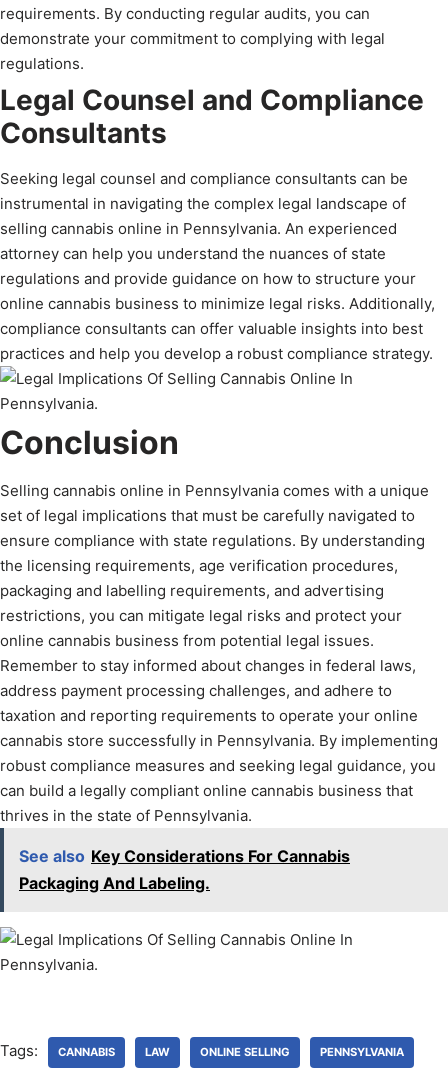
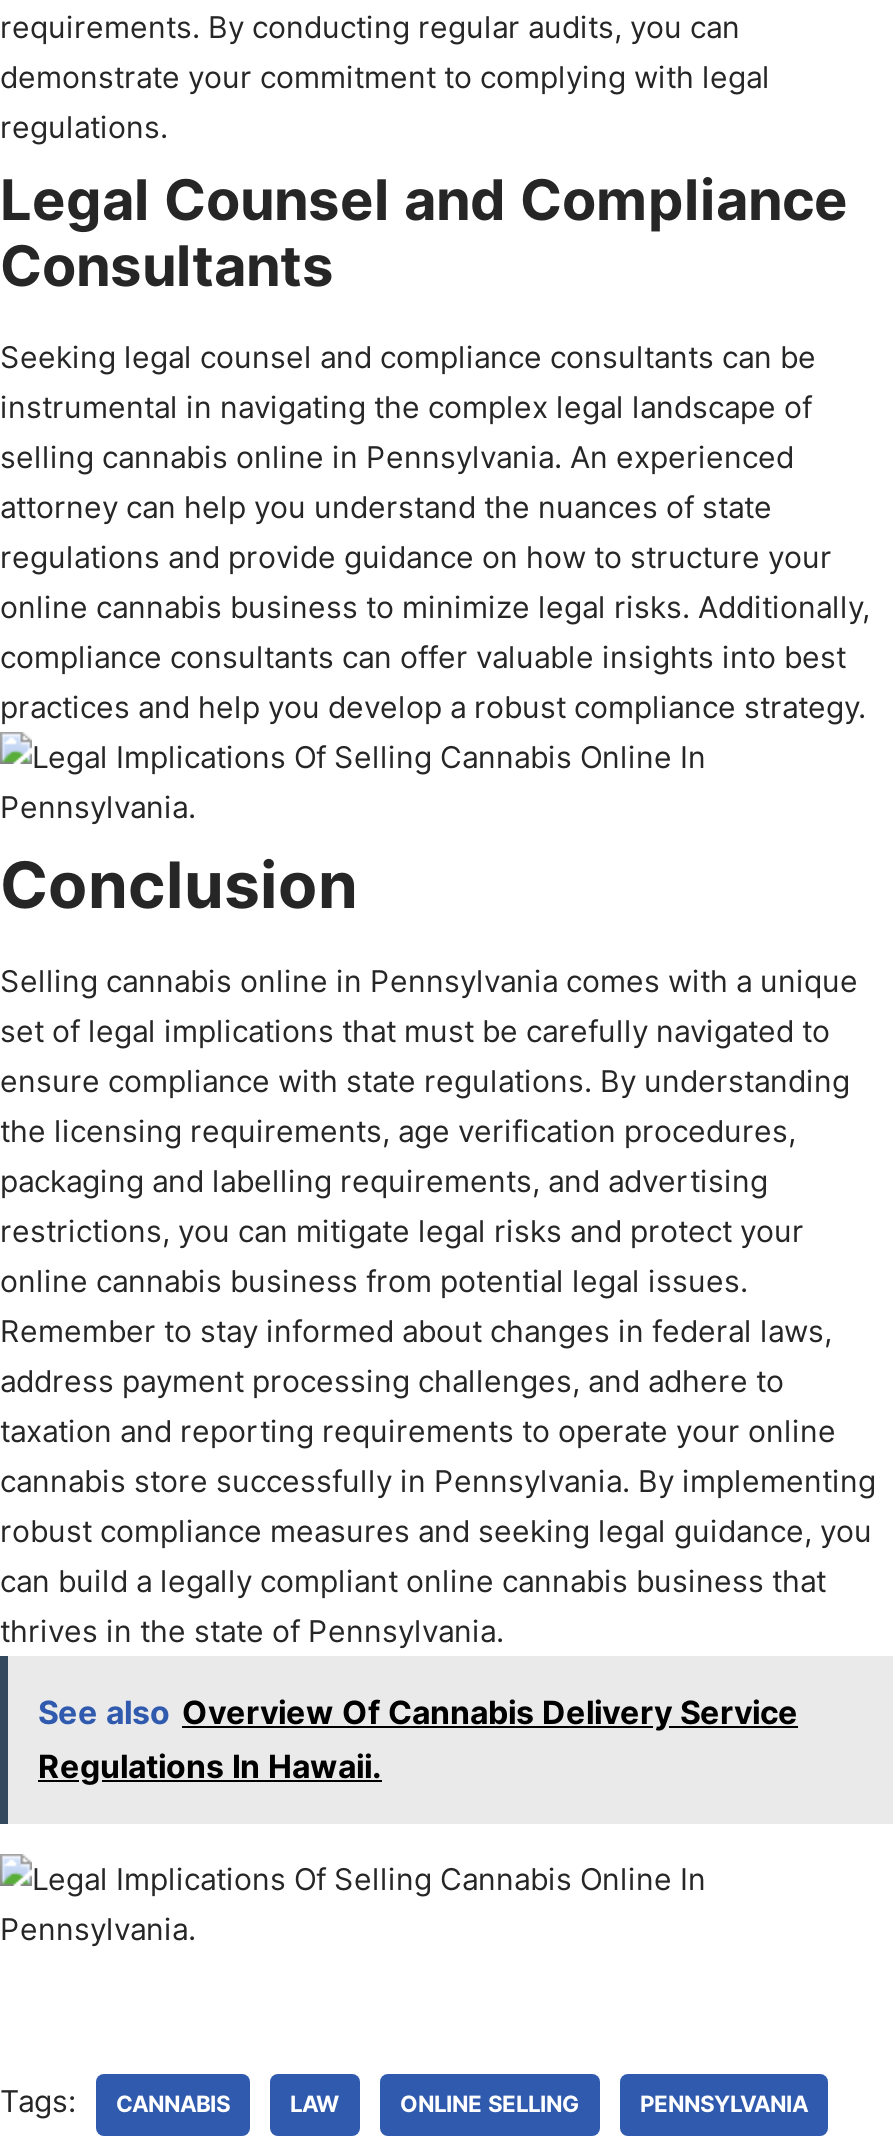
[19,846,350,893] See also Key Considerations For Cannabis | Packaging And Labeling. -> [38,1692,798,1786] See also Overview Of Cannabis Delivery Service | Regulations In Hawaii.

